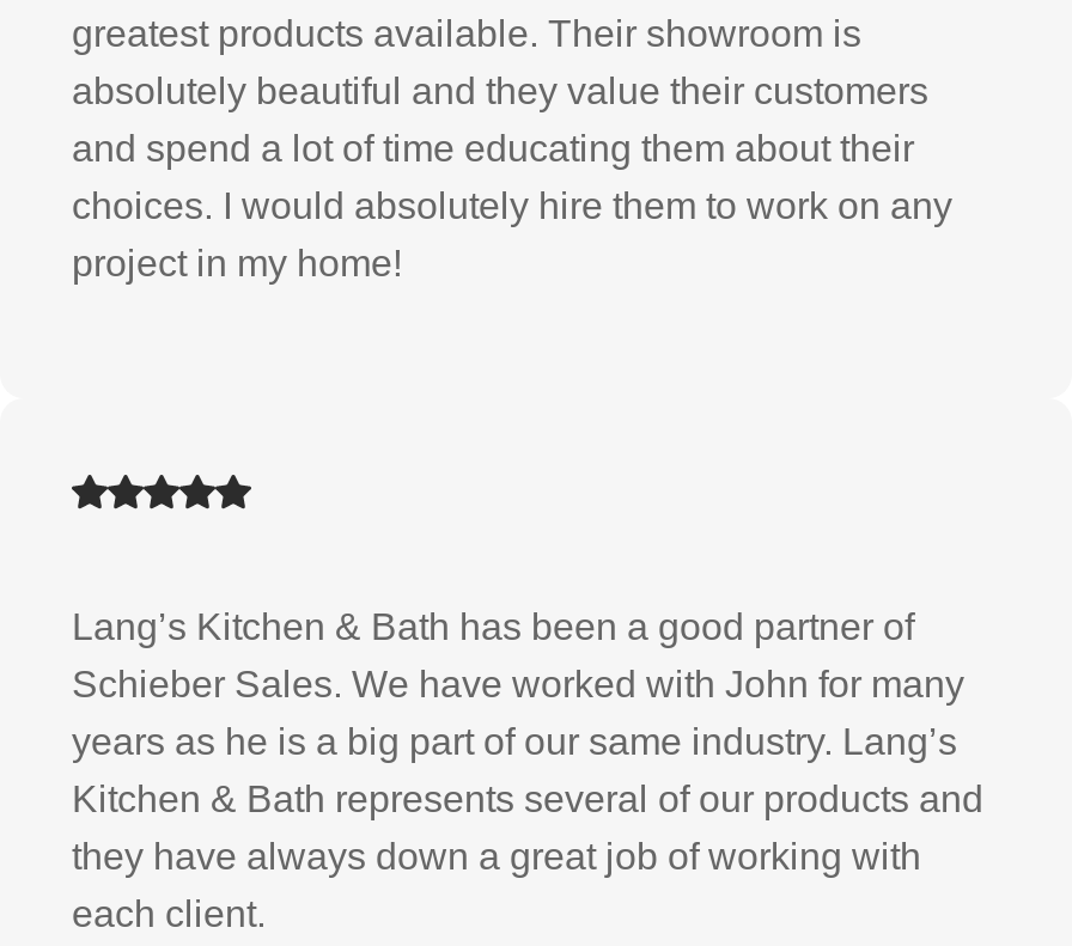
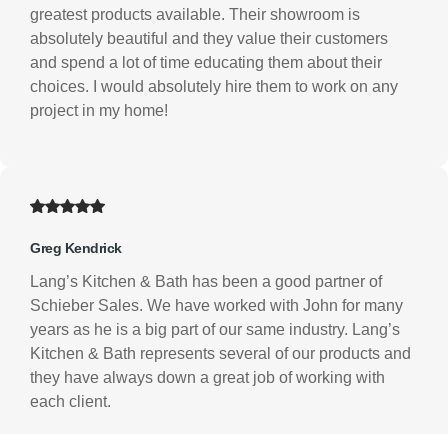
none -> [30,240,121,256] Greg Kendrick

